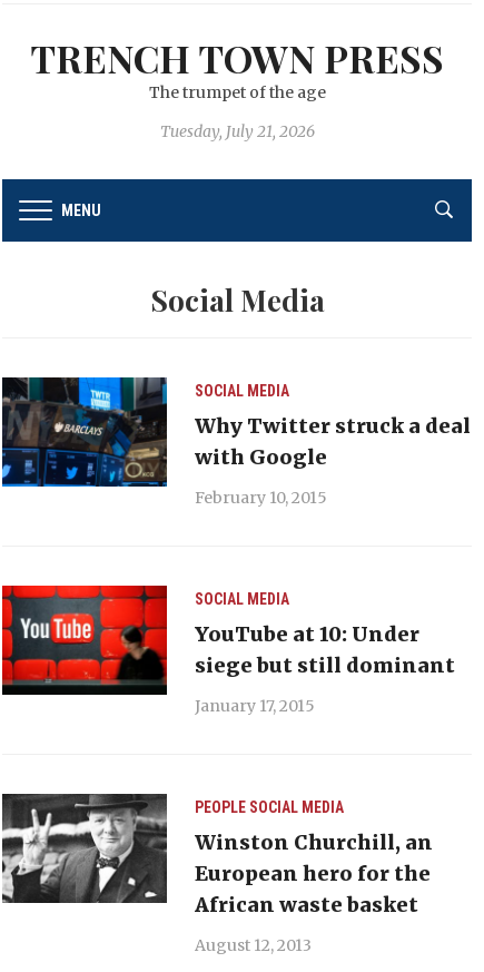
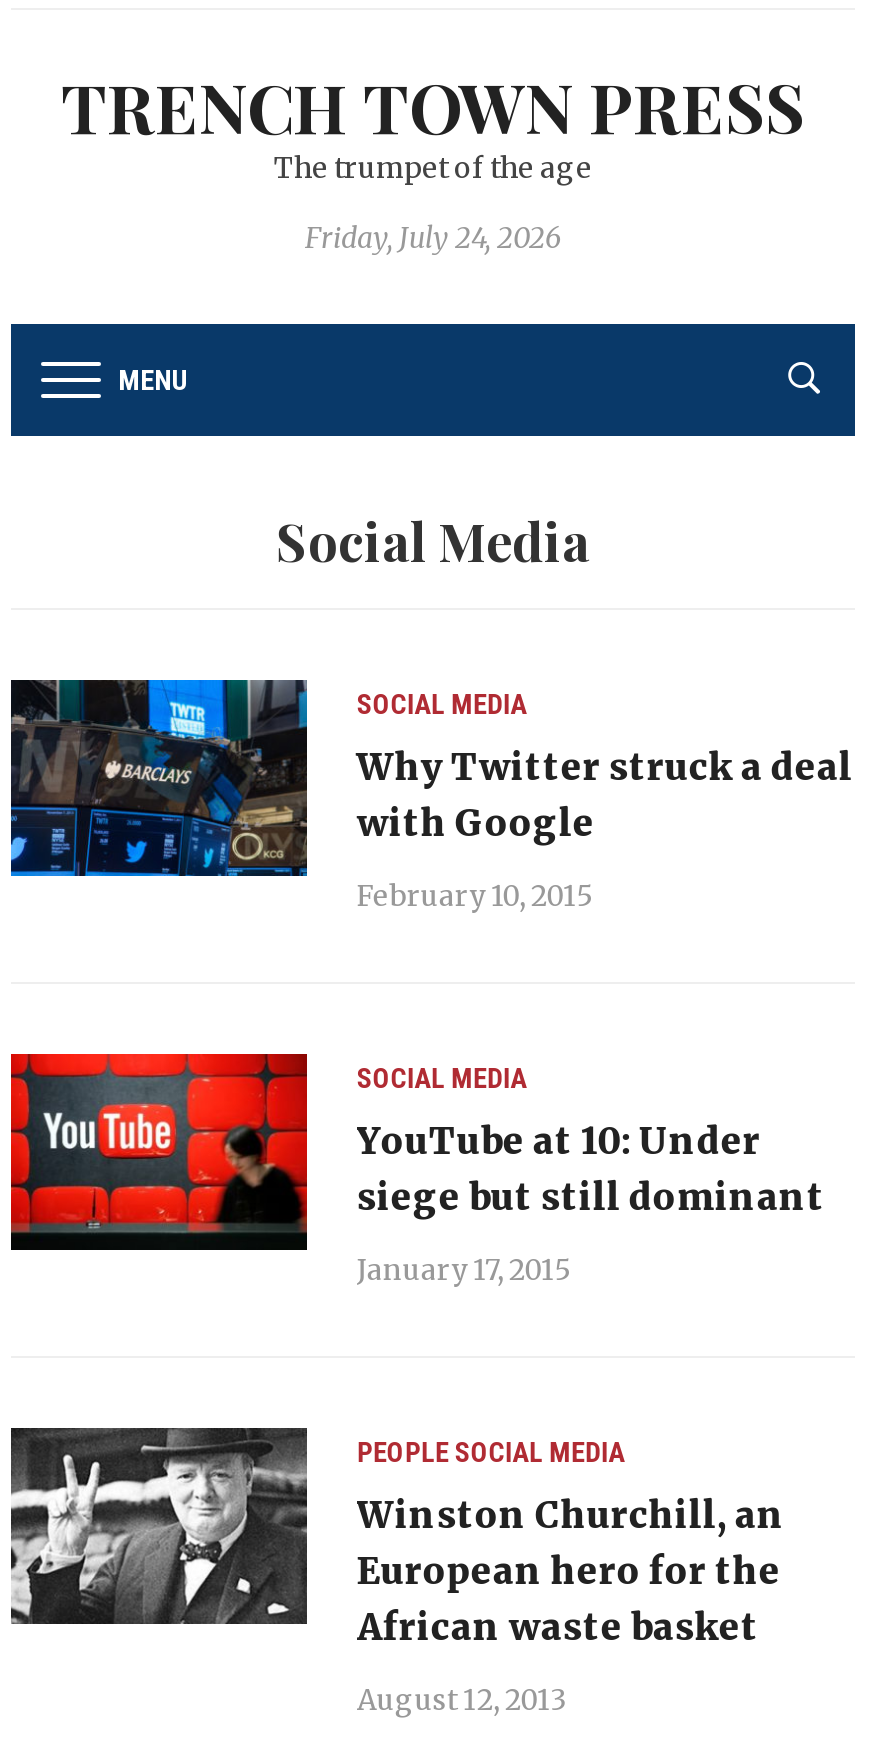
[160,121,314,141] Tuesday, July 21, 2026 -> [305,220,561,256] Friday, July 24, 2026

